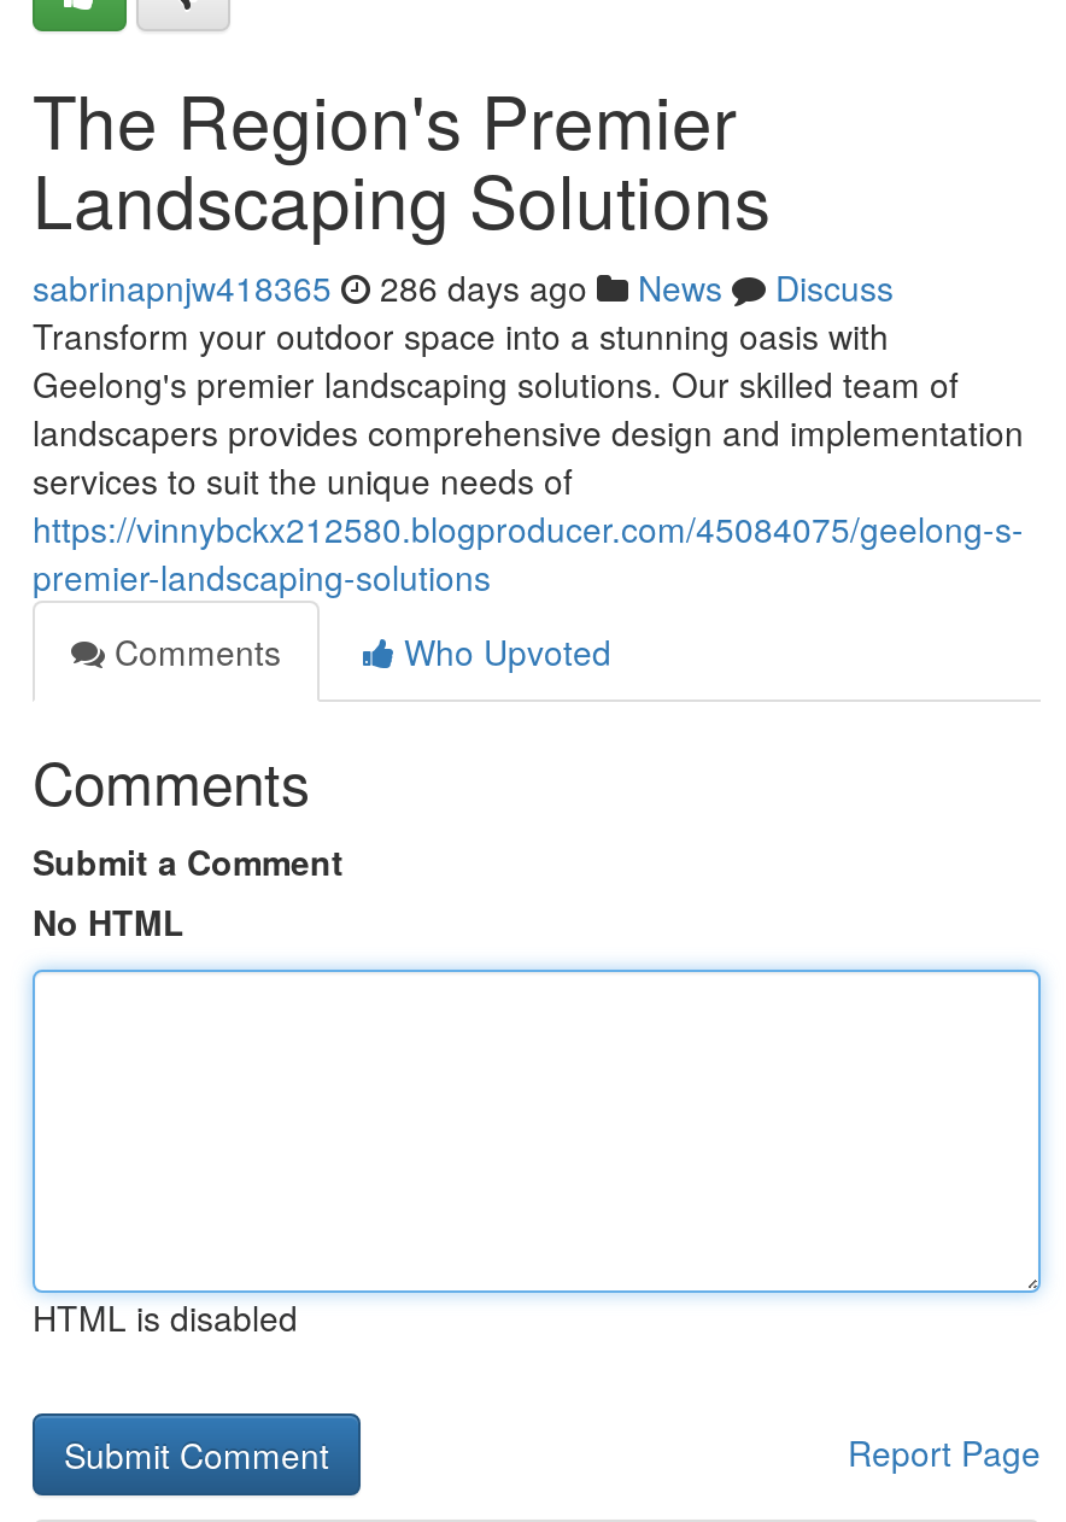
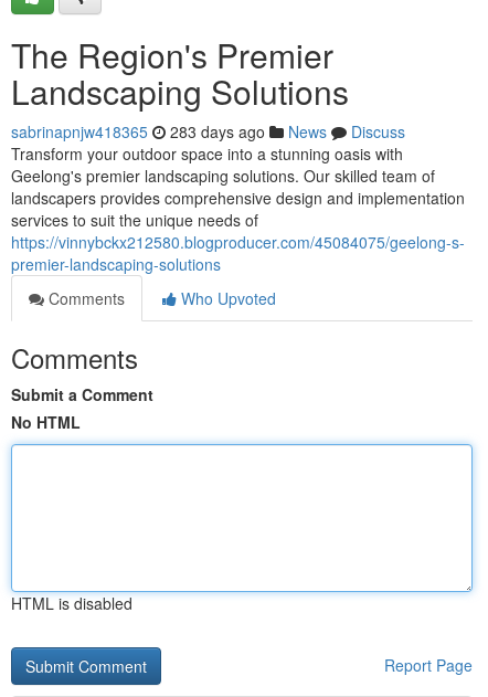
[33,263,894,311] sabrinapnjw418365 286 days ago News Discuss -> [11,120,405,142] sabrinapnjw418365 283 days ago News Discuss

